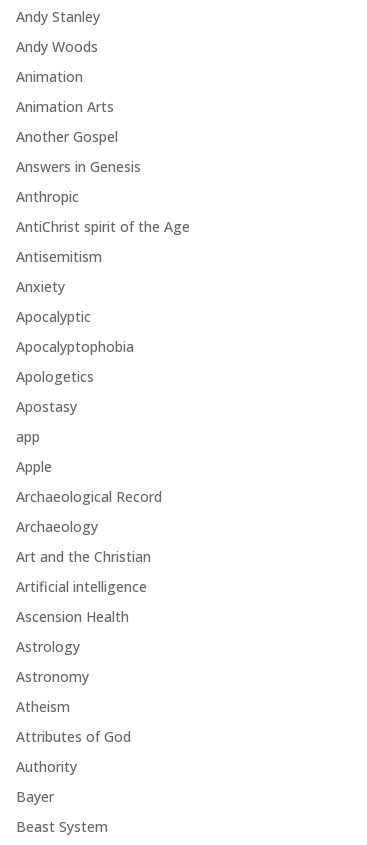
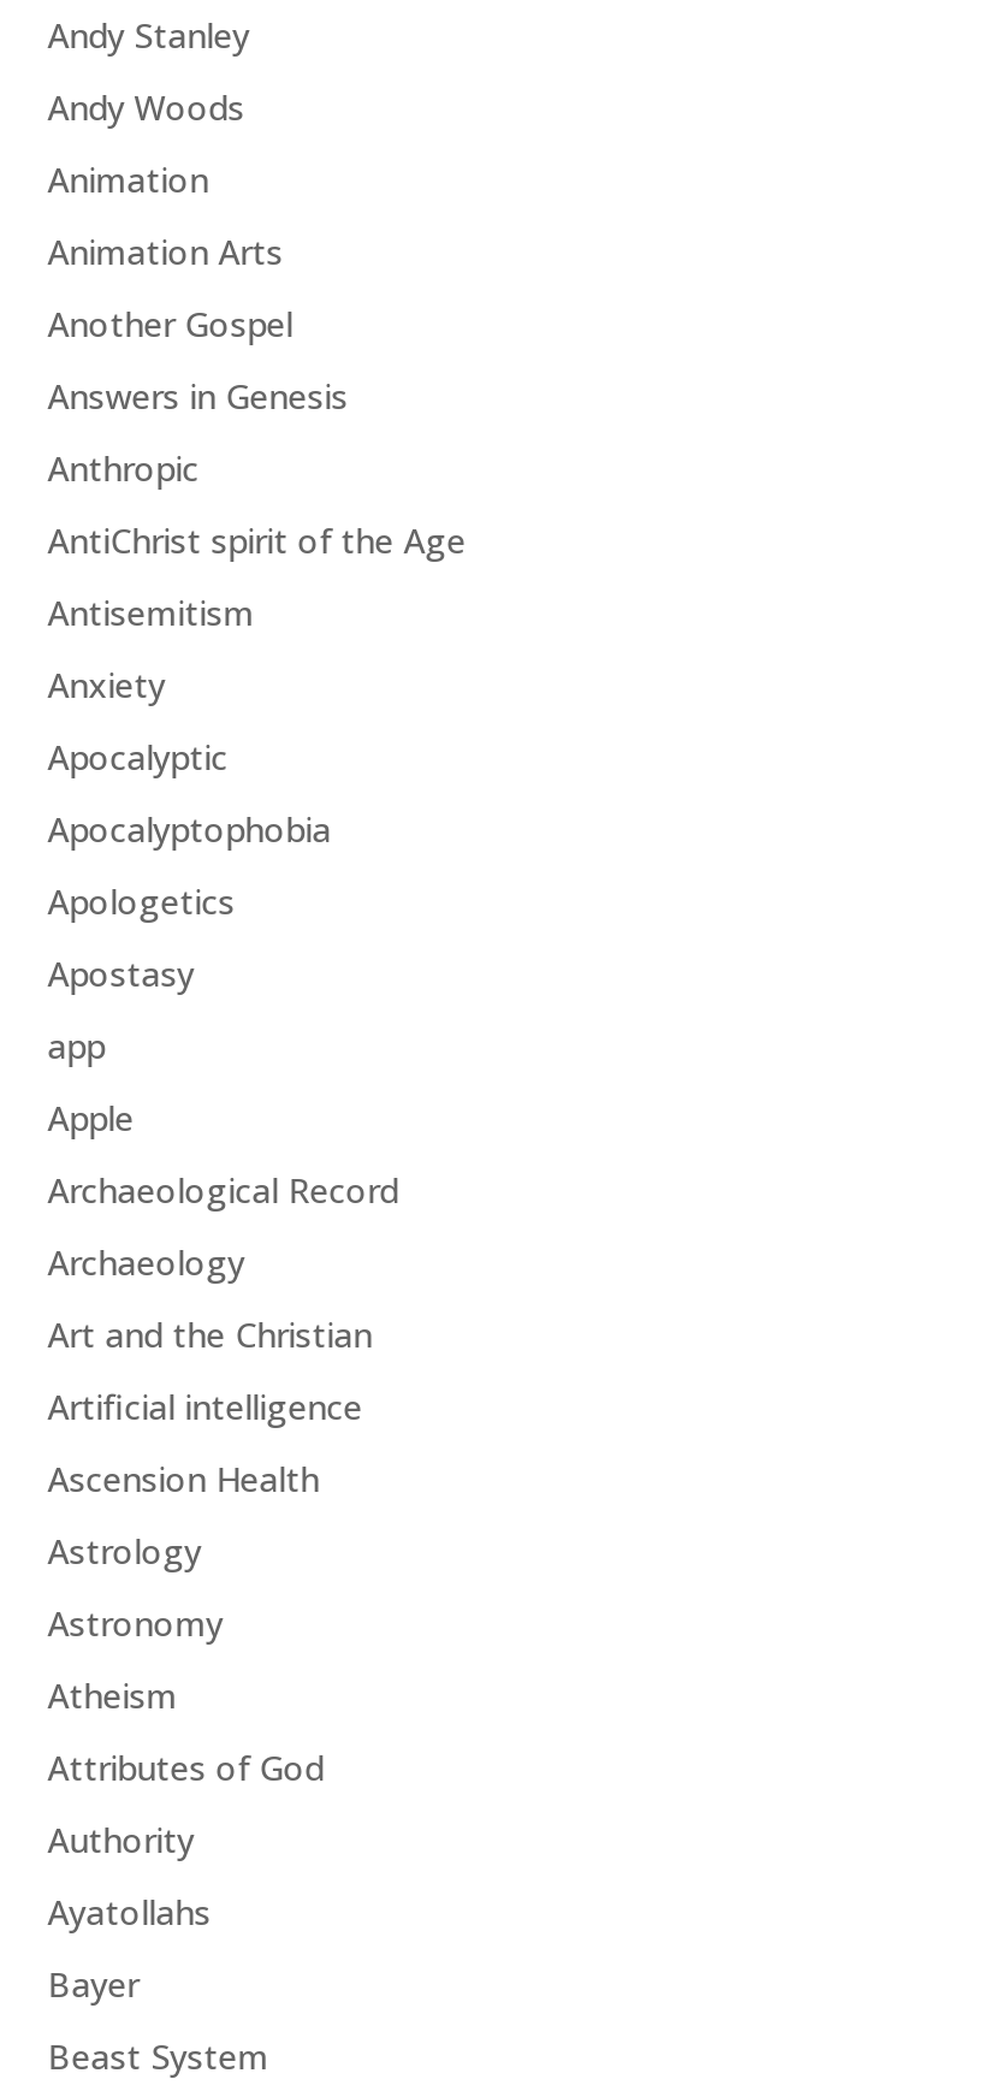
none -> [48,1889,211,1934] Ayatollahs

